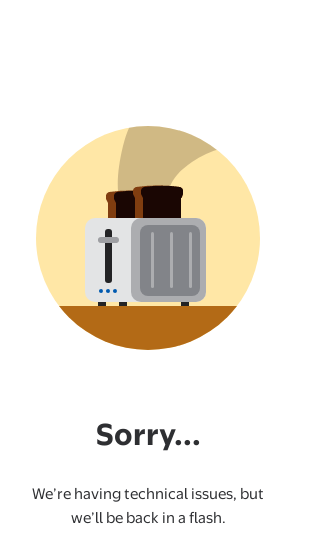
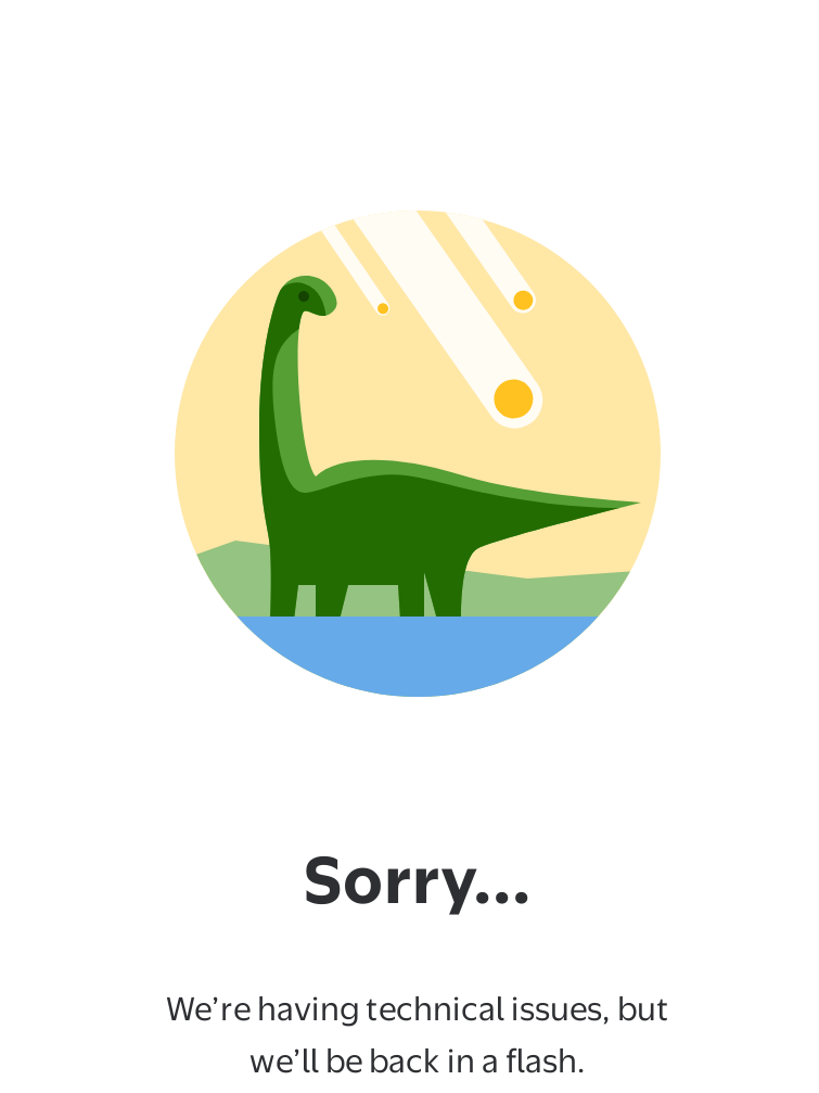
[47,126,248,351] [image] -> [196,213,639,699] [image]

